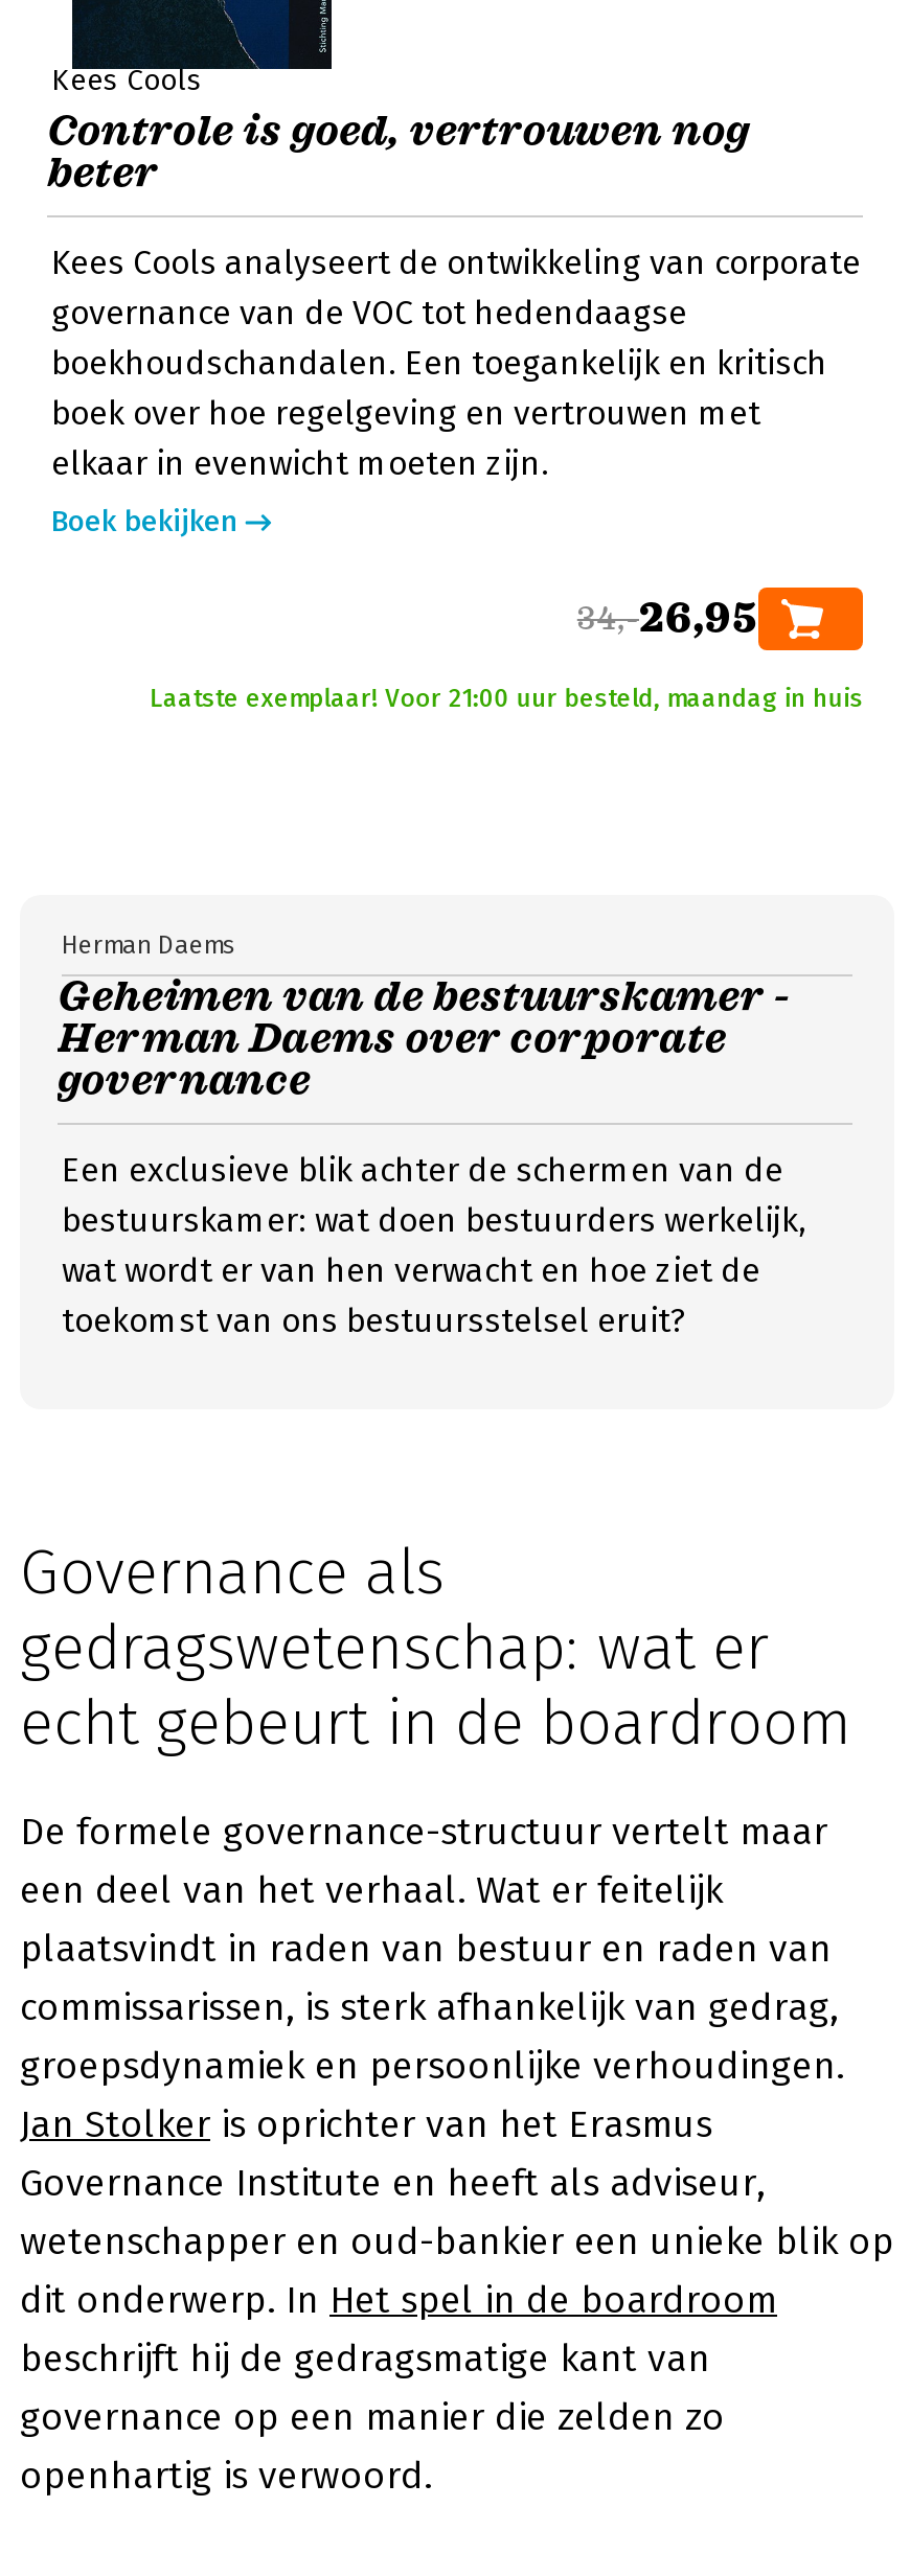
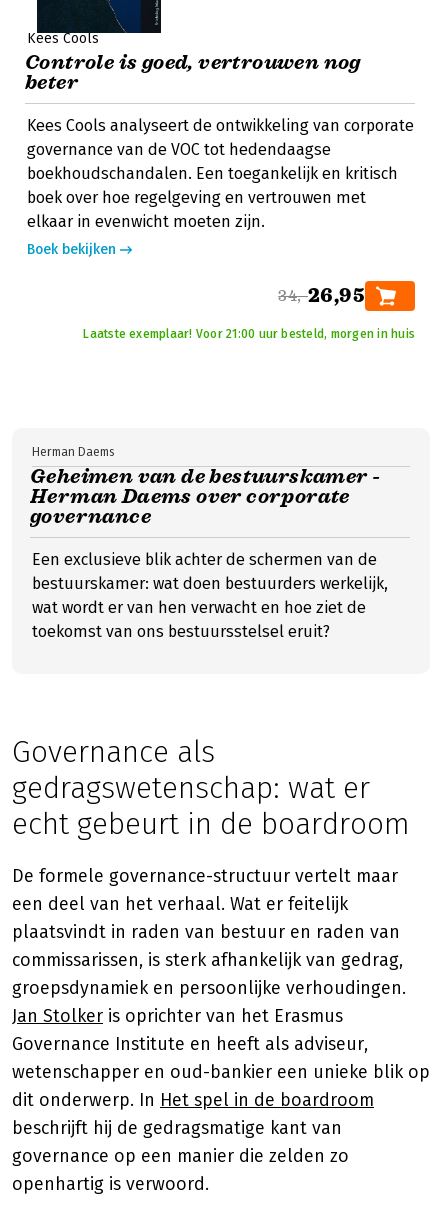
[150,684,863,713] Laatste exemplaar! Voor 21:00 uur besteld, maandag in huis -> [83,327,415,341] Laatste exemplaar! Voor 21:00 uur besteld, morgen in huis

